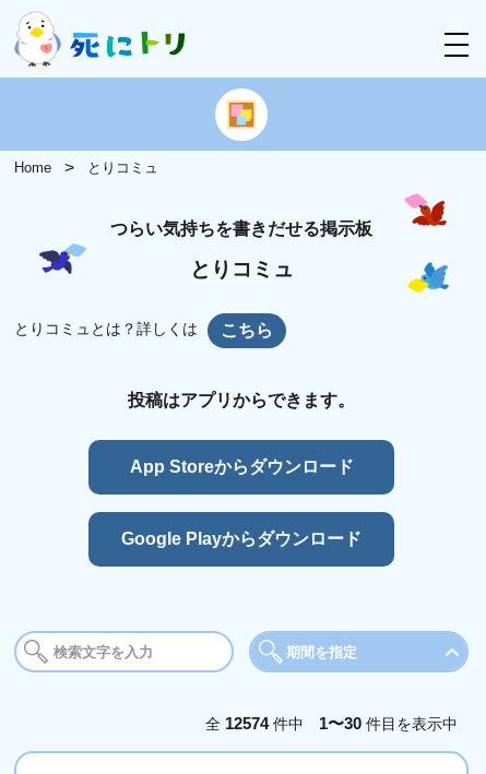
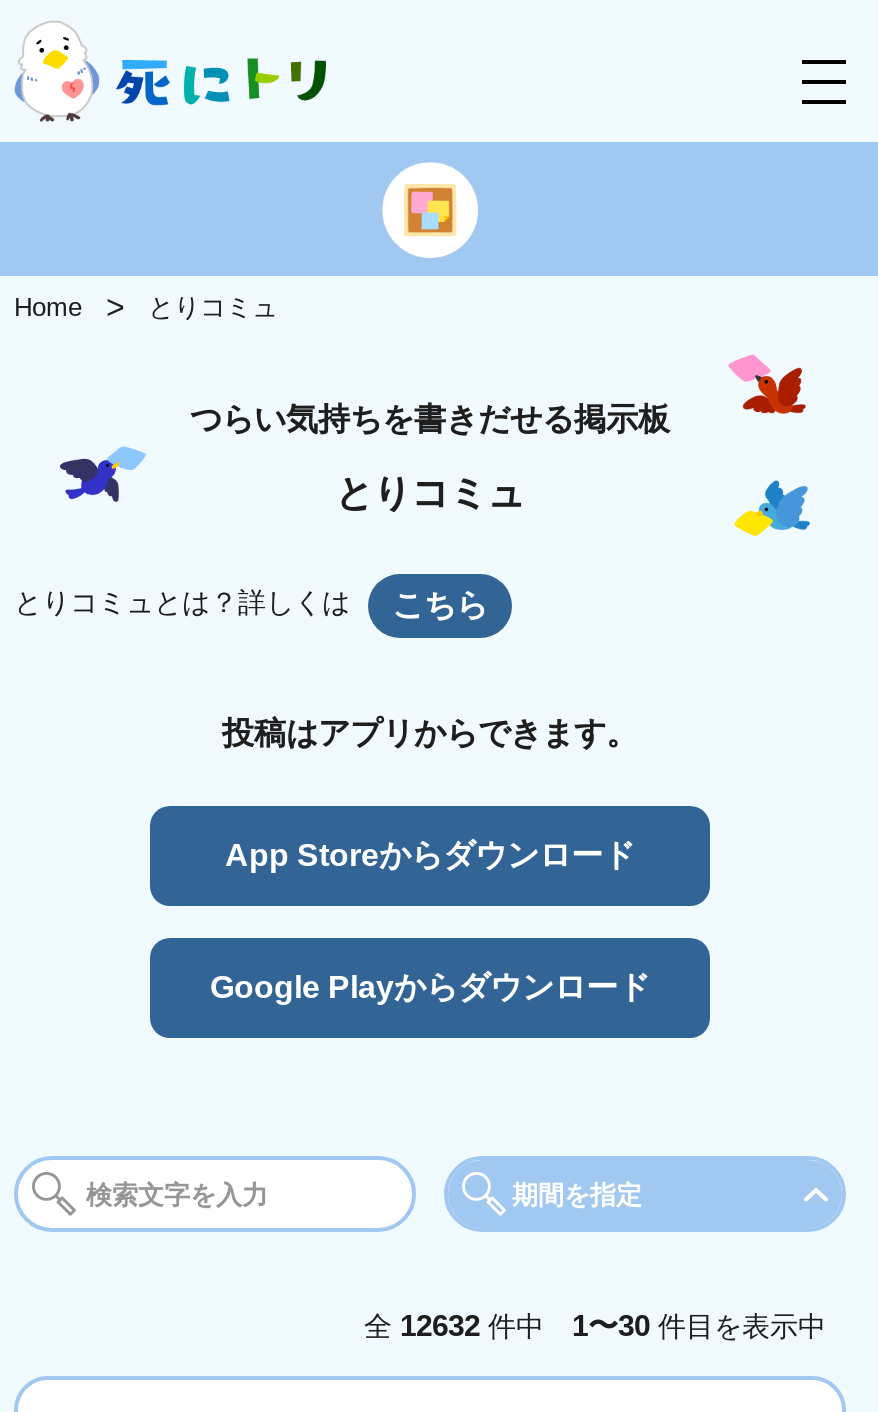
[205,714,458,733] 全12574件中 1〜30件目を表示中 -> [364,1309,826,1343] 全12632件中 1〜30件目を表示中

